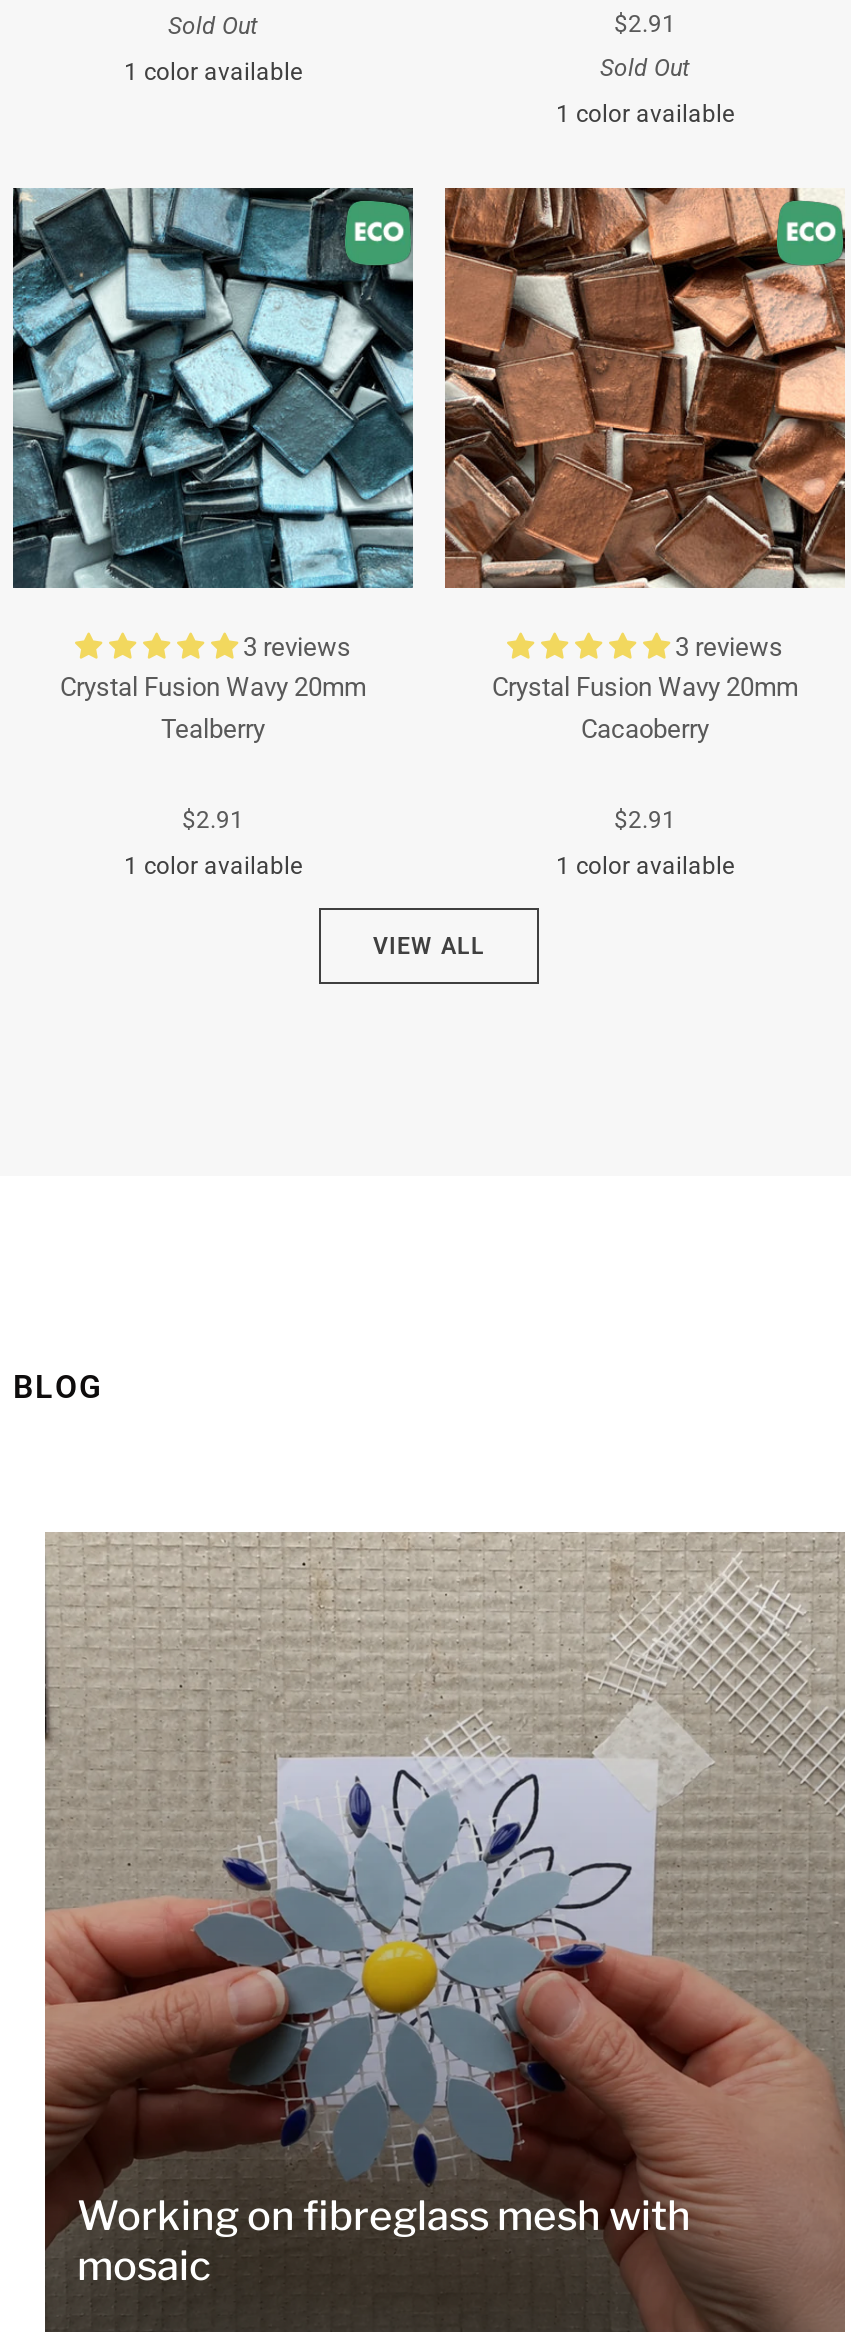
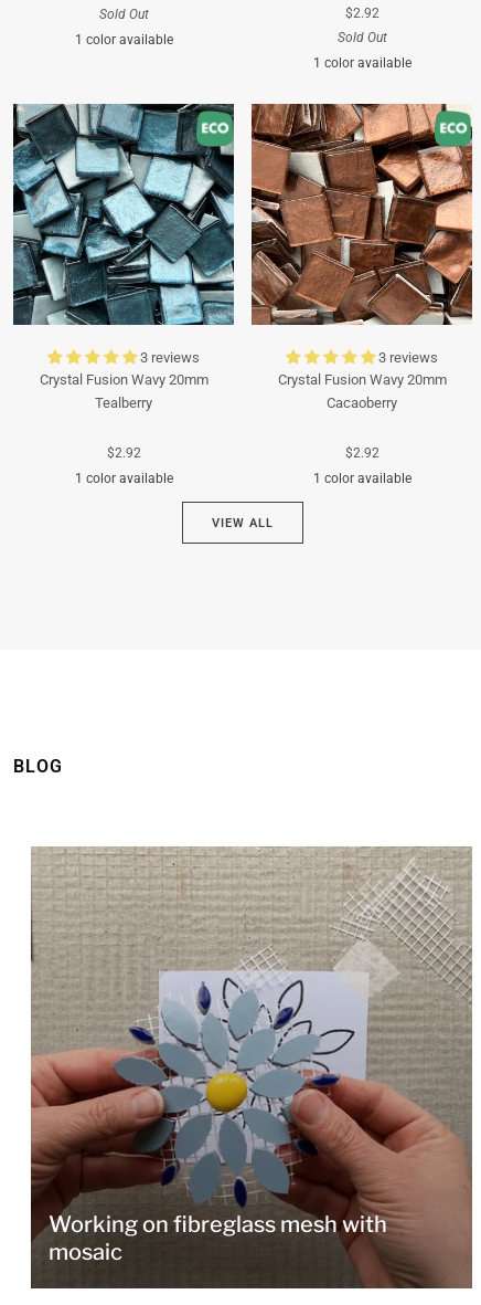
[614,10,676,38] $2.91 -> [345,5,379,21] $2.92
[182,806,244,834] $2.91 -> [106,445,141,461] $2.92
[614,806,676,834] $2.91 -> [345,445,379,461] $2.92

